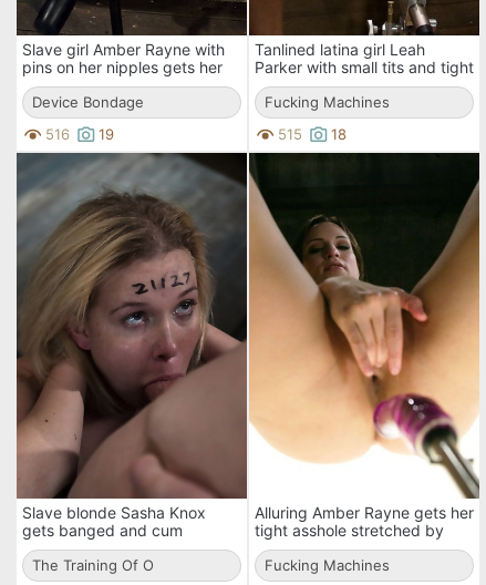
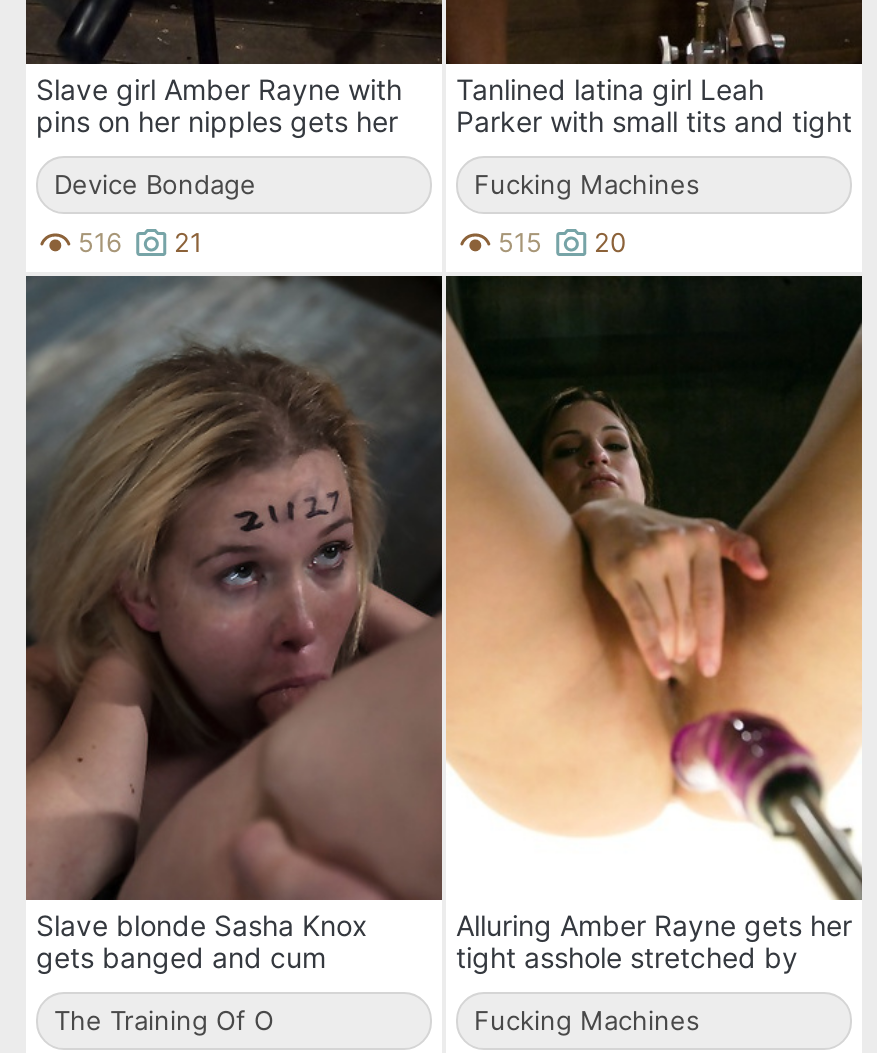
[45,125,114,143] 516 19 -> [78,226,202,258] 516 21
[278,125,347,143] 515 18 -> [498,226,626,258] 515 20

